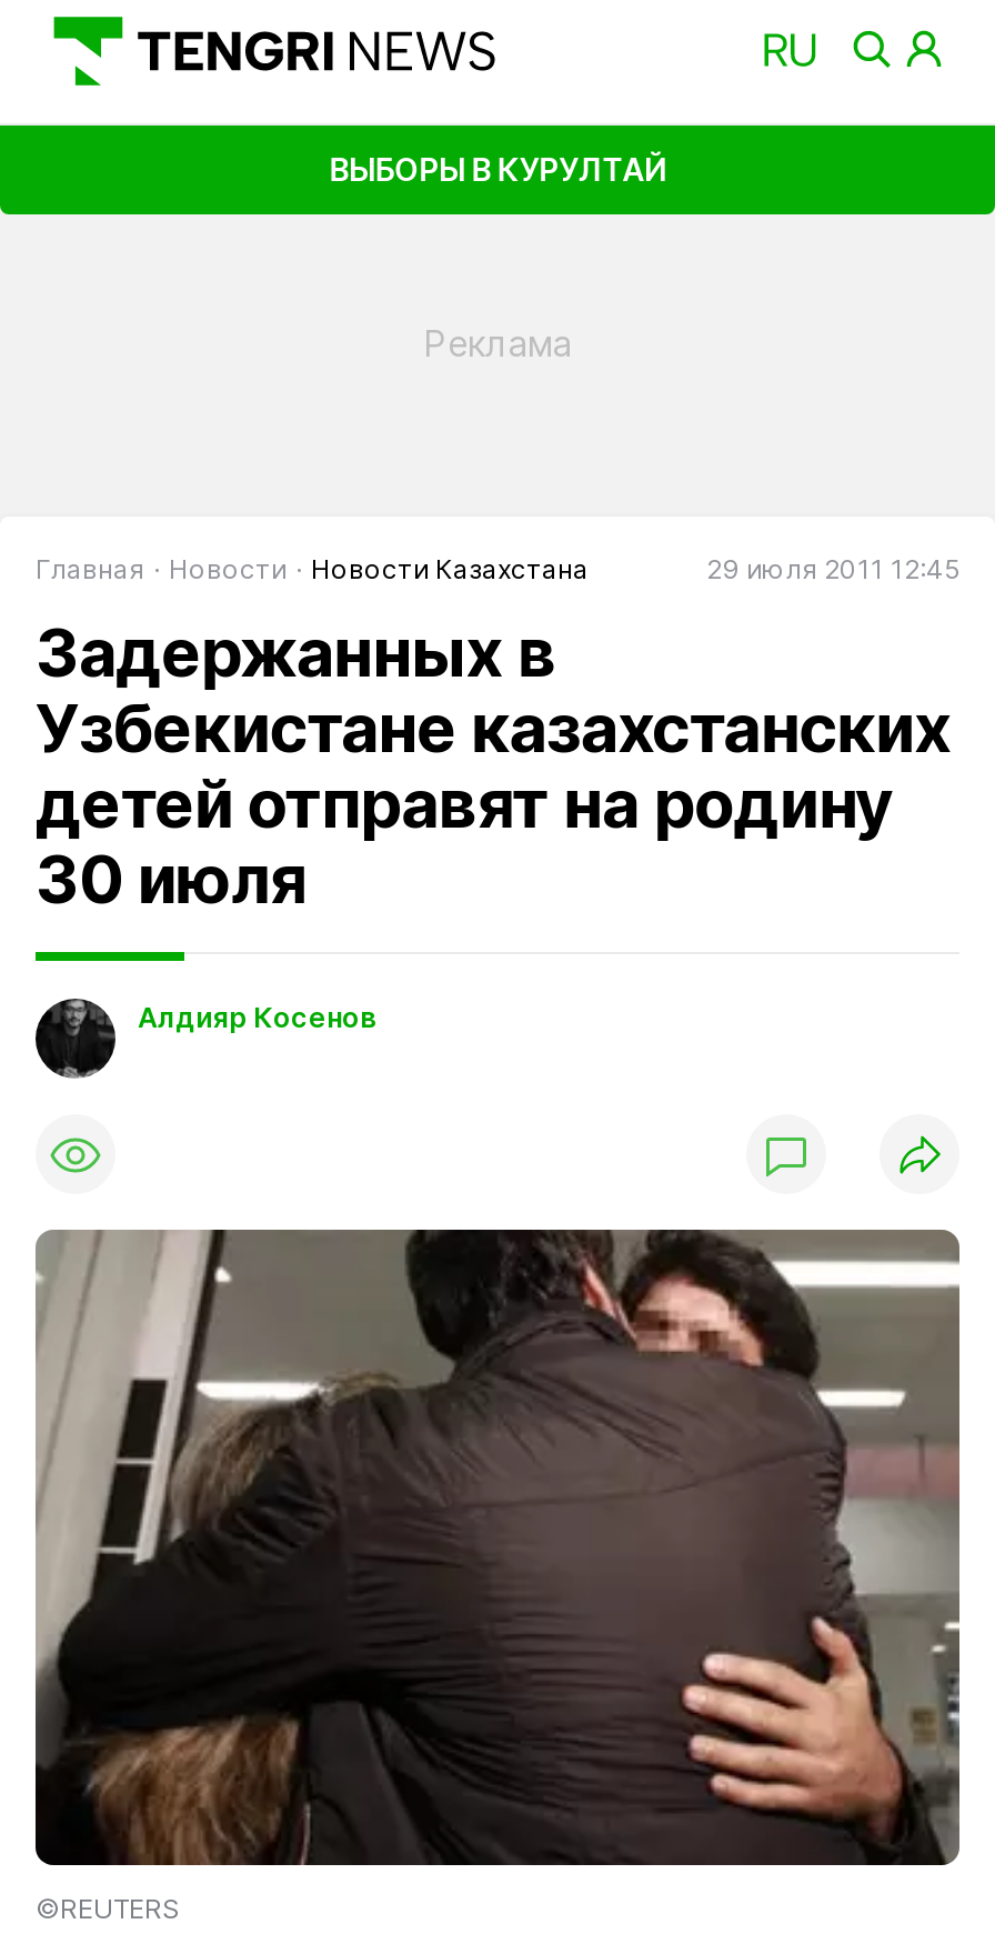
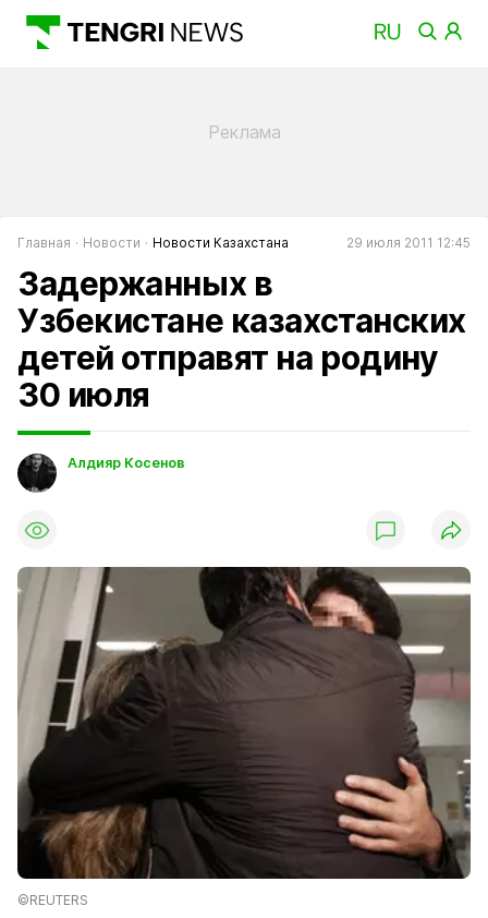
[329,149,666,187] ВЫБОРЫ В КУРУЛТАЙ -> none

